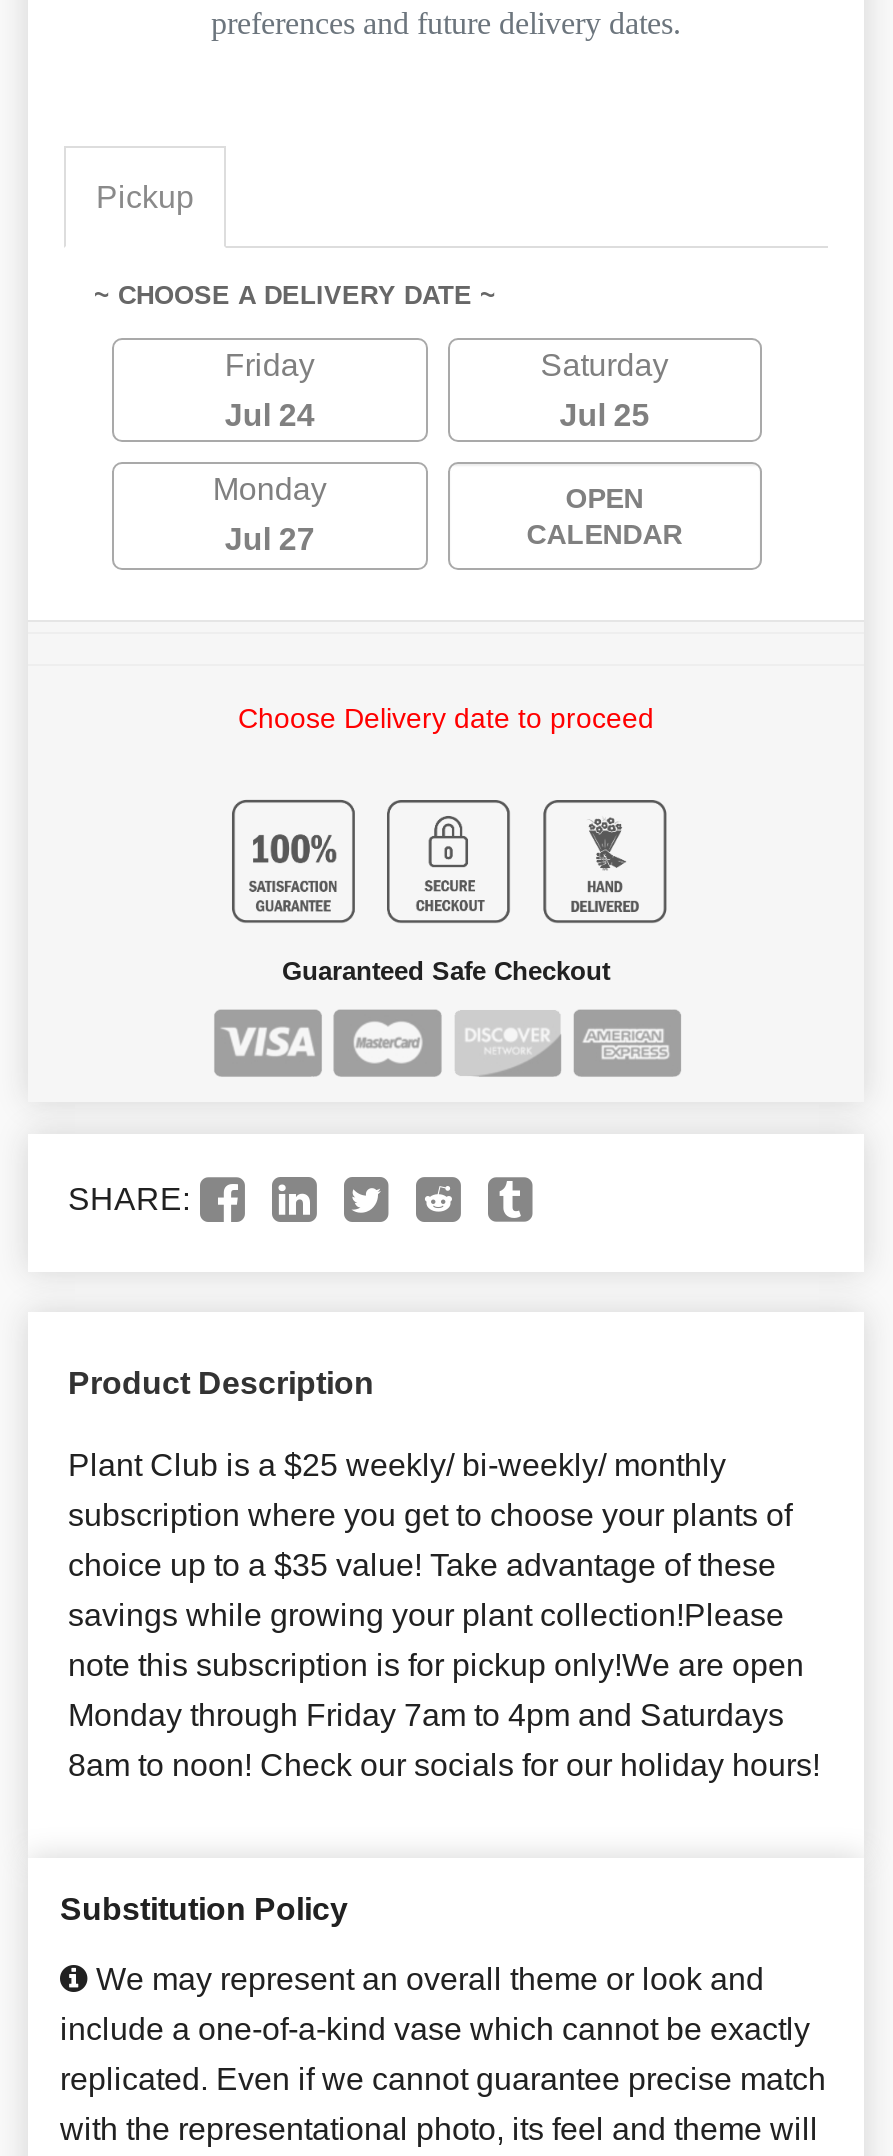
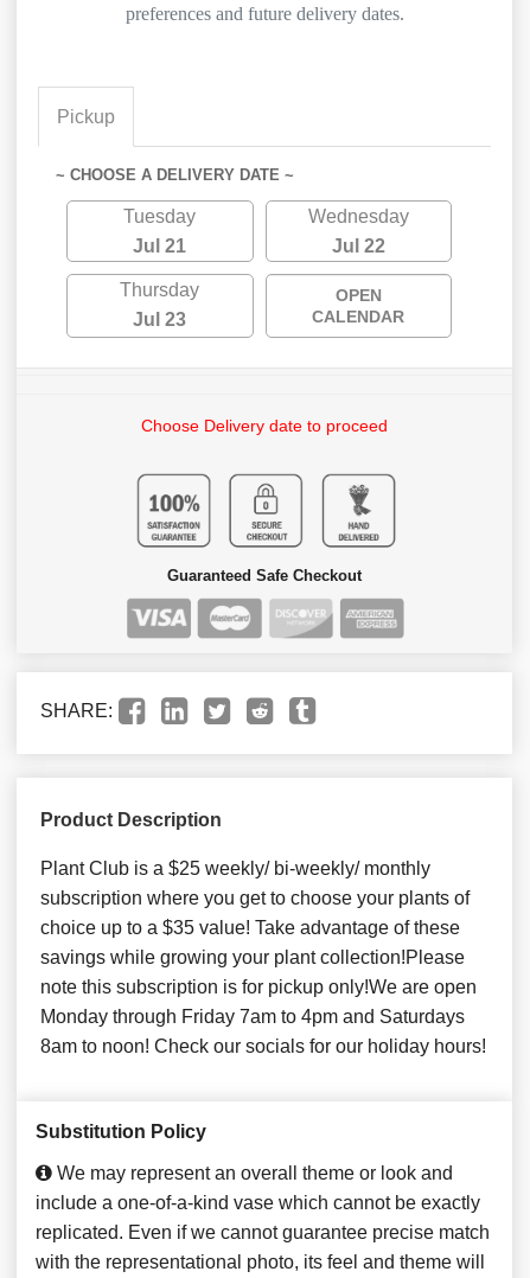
[225,347,315,381] Friday -> [124,206,196,226] Tuesday
[541,347,669,381] Saturday -> [308,206,409,226] Wednesday
[225,397,315,431] Jul 24 -> [133,236,187,256] Jul 21
[560,397,650,431] Jul 25 -> [332,236,385,256] Jul 22
[213,471,327,505] Monday -> [120,279,200,300] Thursday
[225,521,315,555] Jul 27 -> [133,309,187,329] Jul 23

